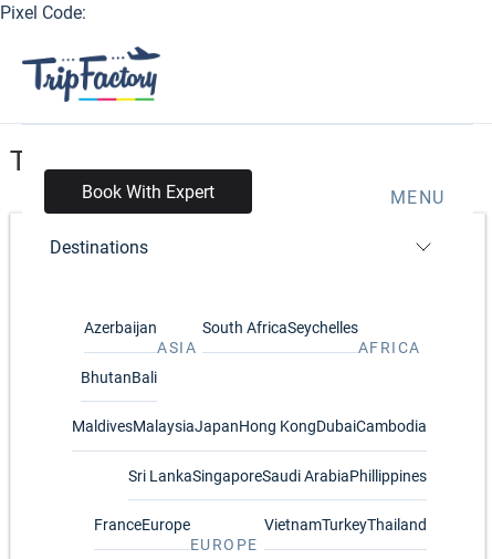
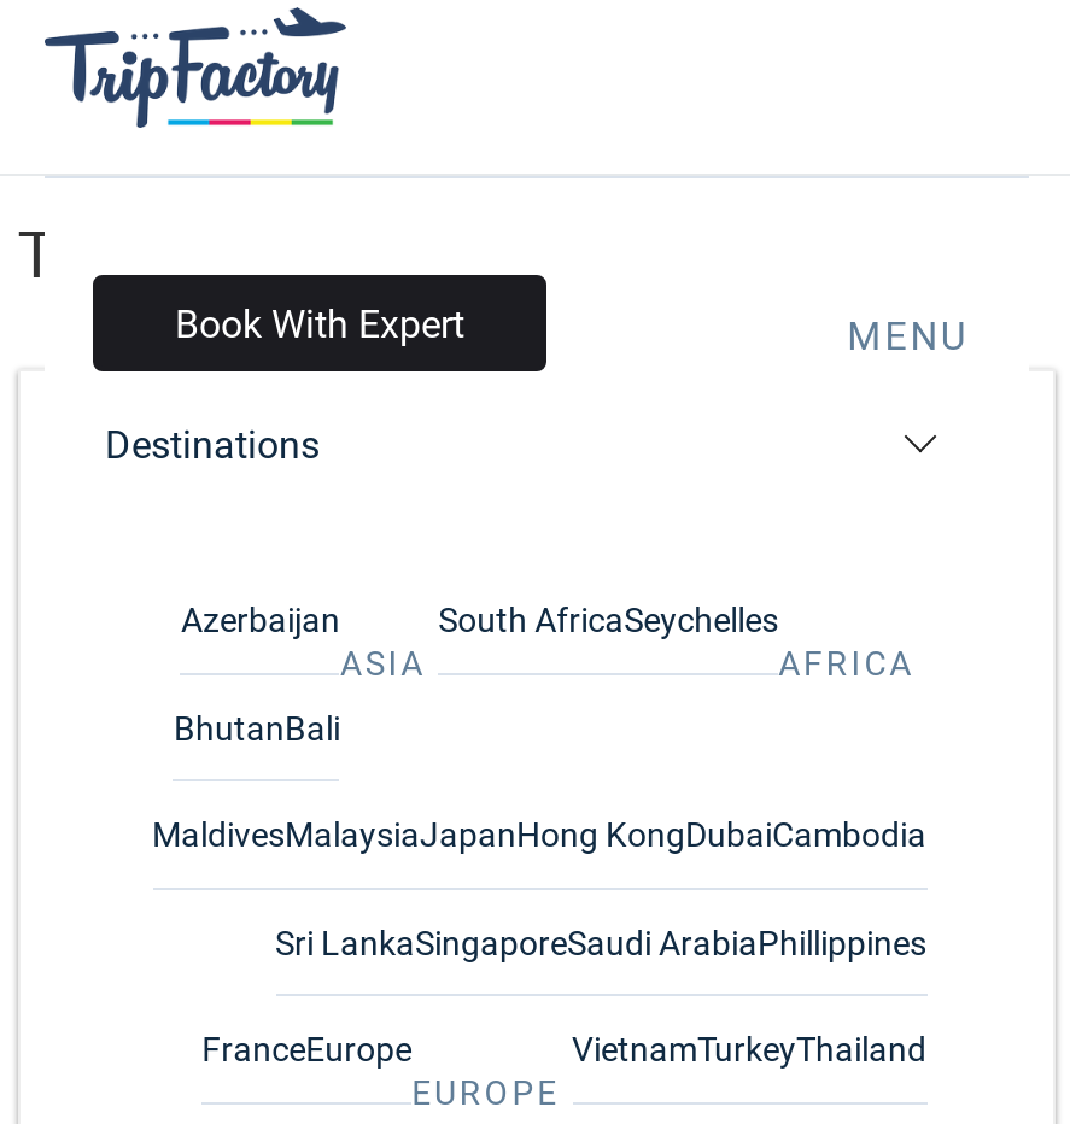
[0,0,86,23] Pixel Code: -> none

